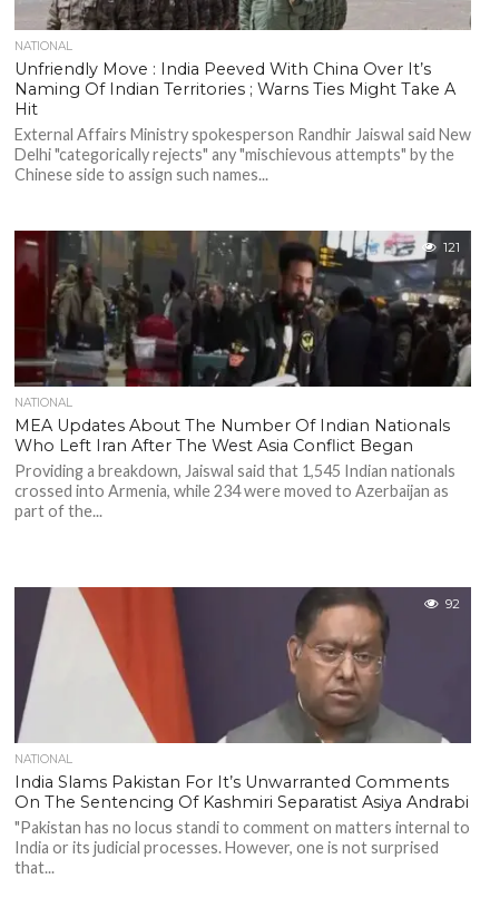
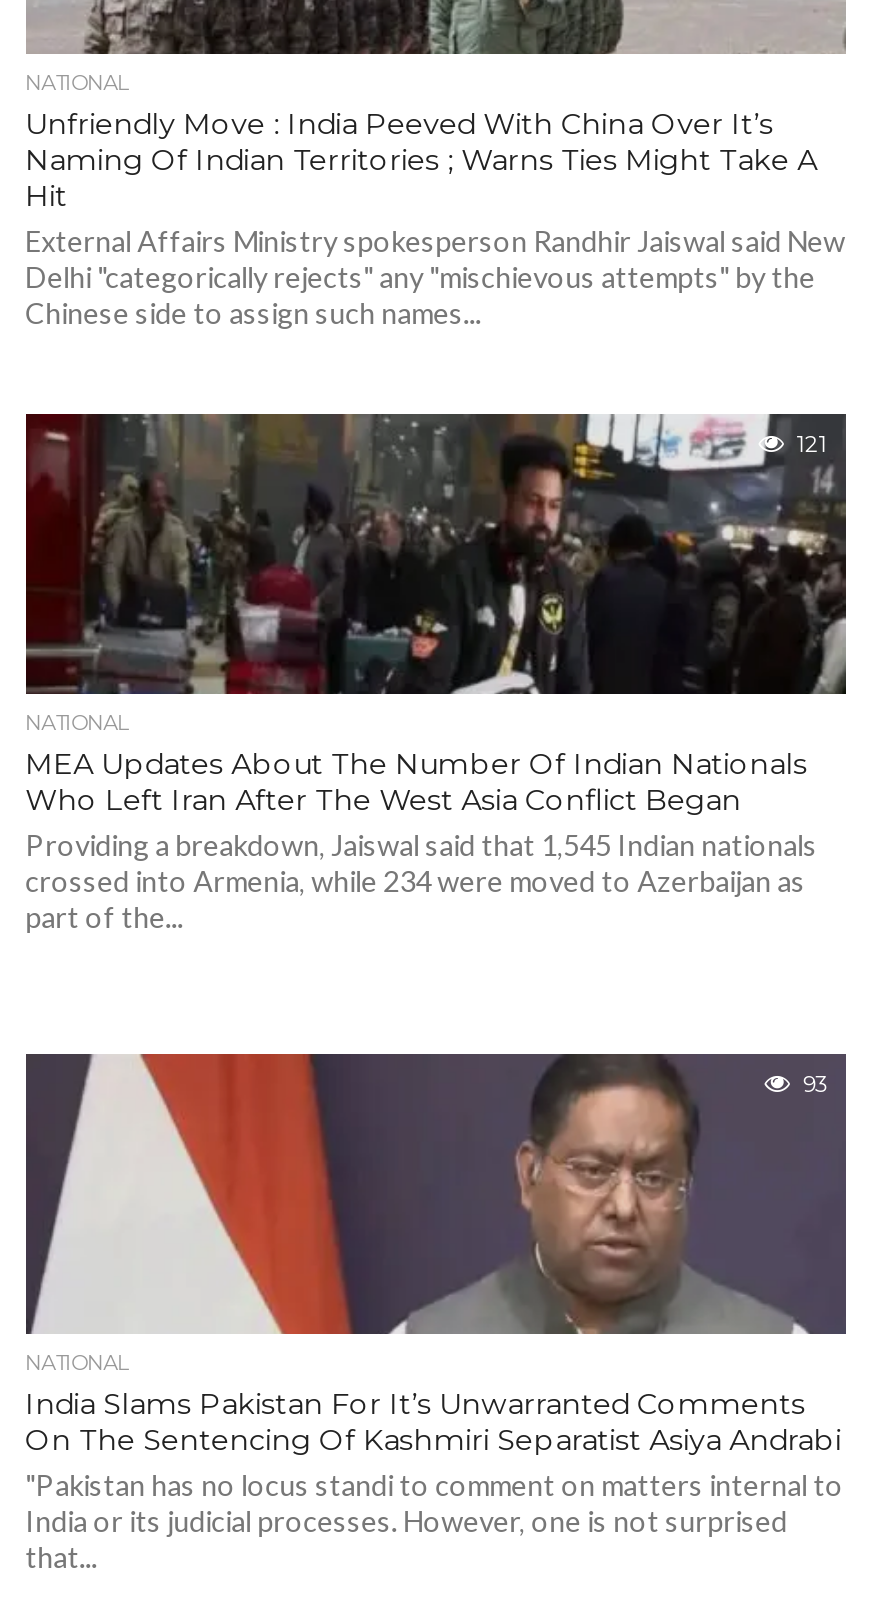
[446,596,460,612] 92 -> [803,1070,827,1098] 93

